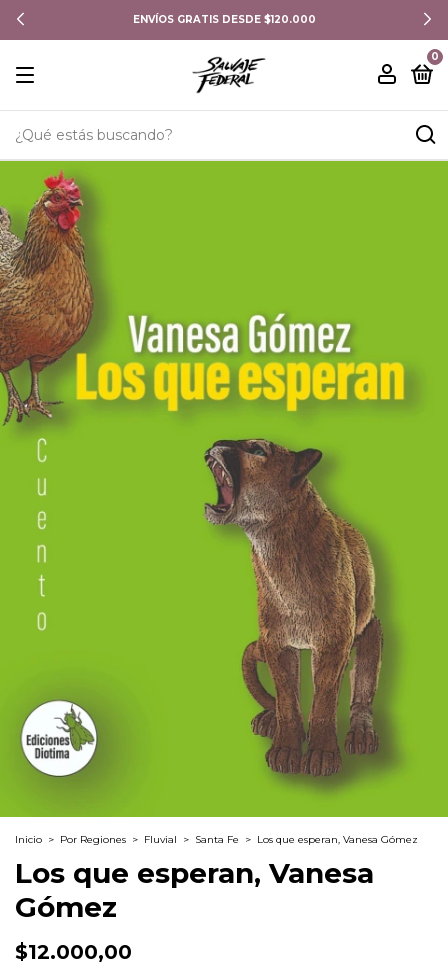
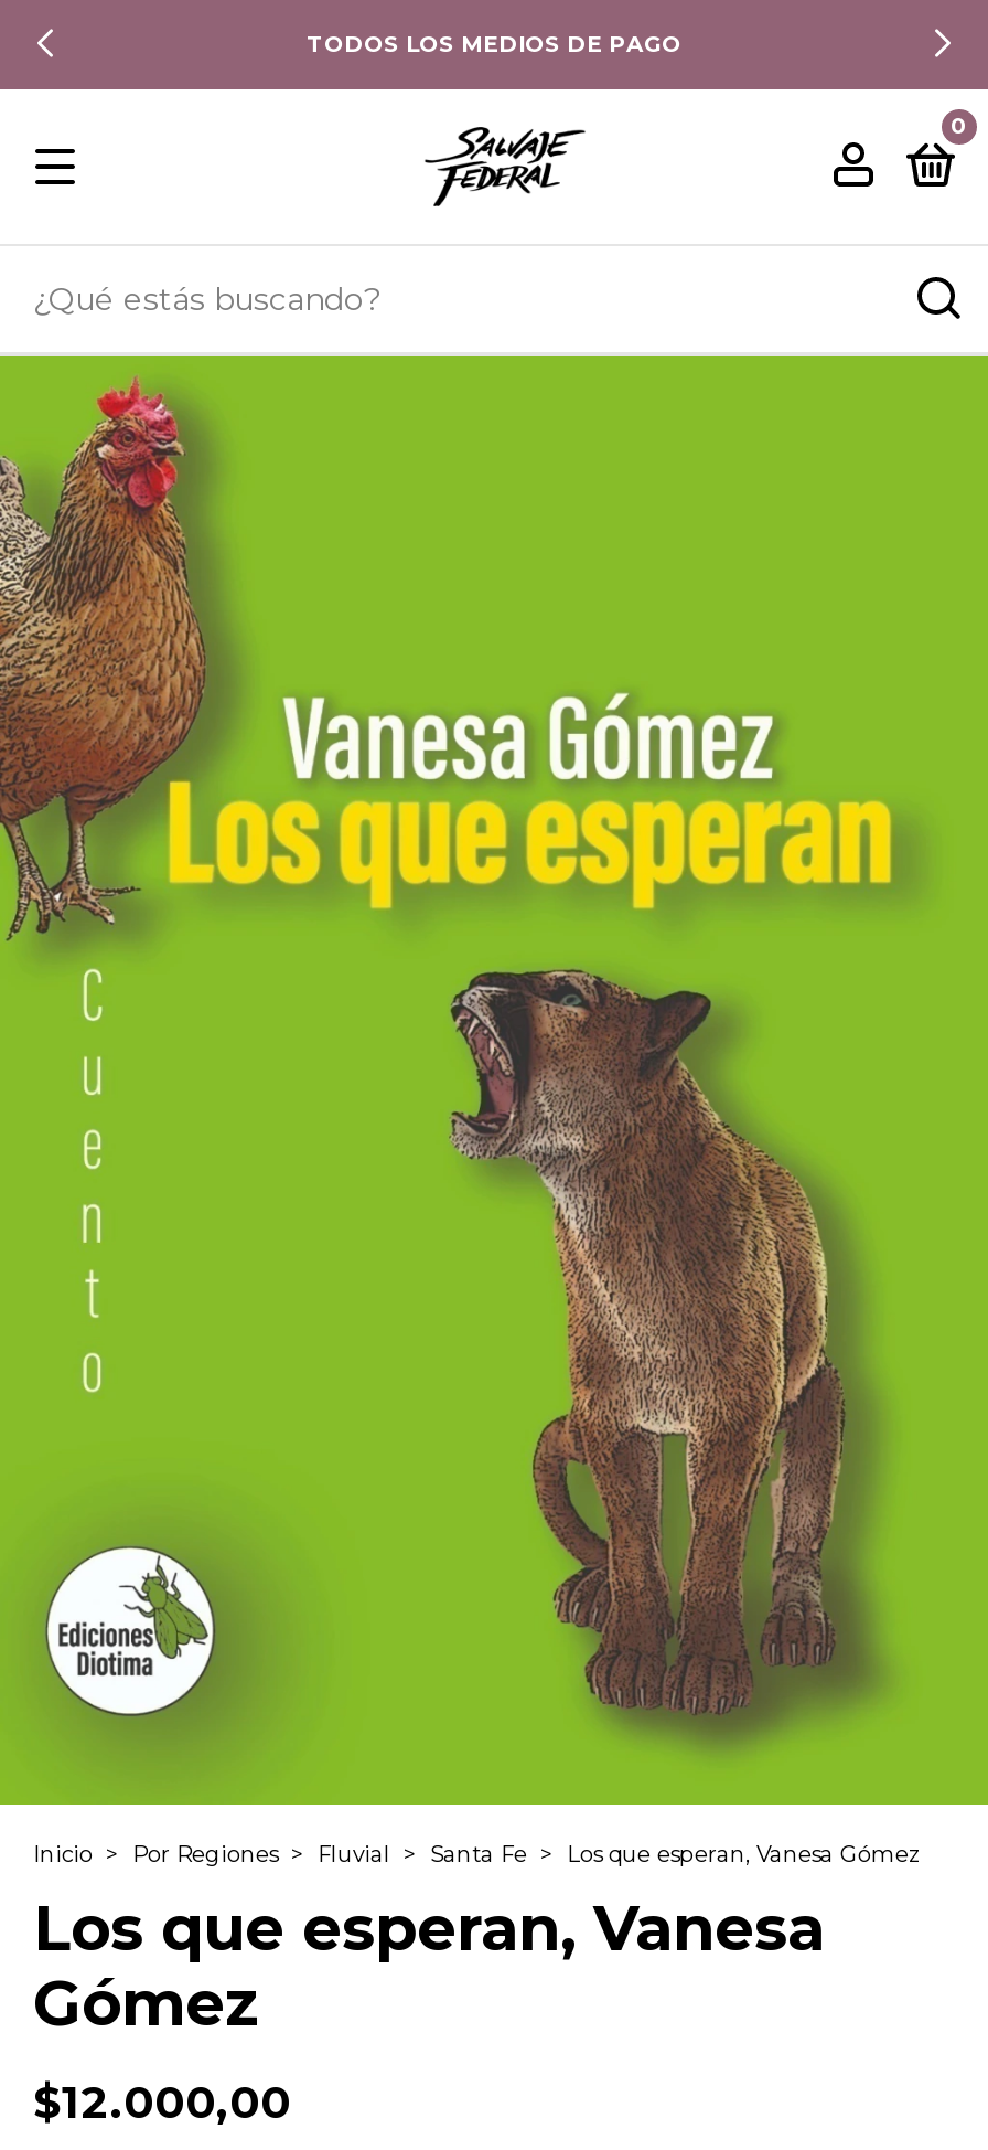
[132,13,315,26] ENVÍOS GRATIS DESDE $120.000 -> [307,30,681,58] TODOS LOS MEDIOS DE PAGO

